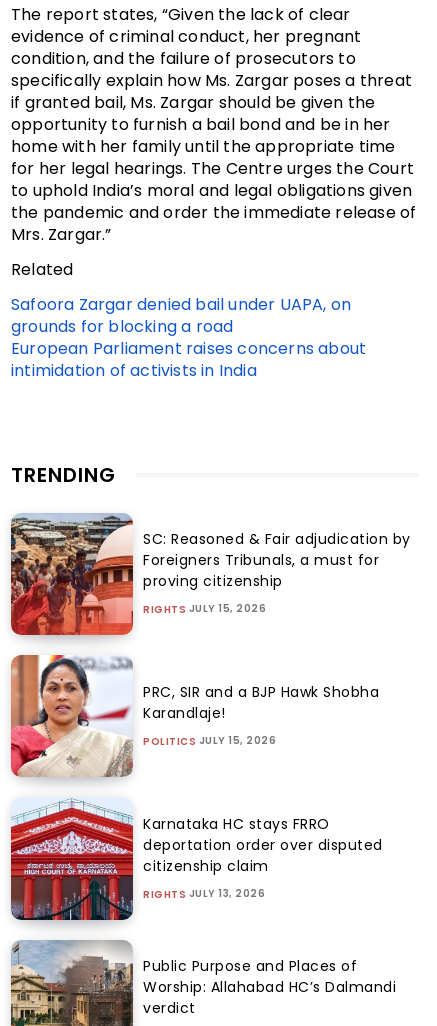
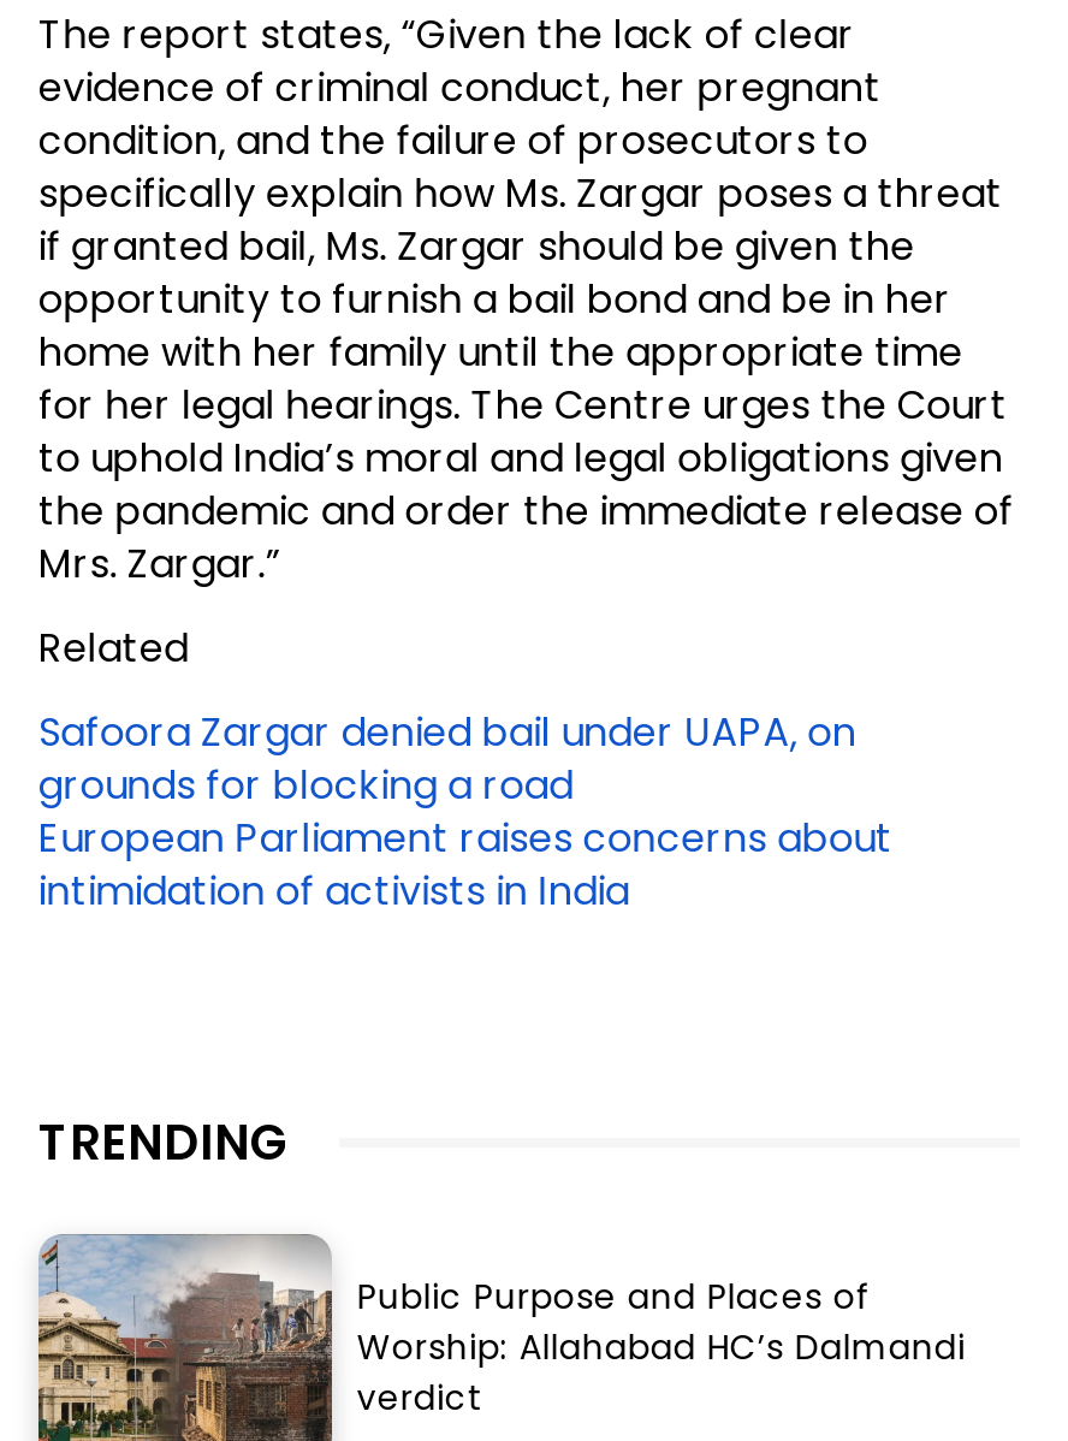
[10,513,411,641] [image] | SC: Reasoned & Fair adjudication by | Foreigners Tribunals, a must for | proving citizenship | RIGHTS JULY 15, 2026 -> none
[10,654,379,784] [image] | PRC, SIR and a BJP Hawk Shobha | Karandlaje! | POLITICS JULY 15, 2026 -> none
[10,797,383,927] [image] | Karnataka HC stays FRRO | deportation order over disputed | citizenship claim | RIGHTS JULY 13, 2026 -> none

